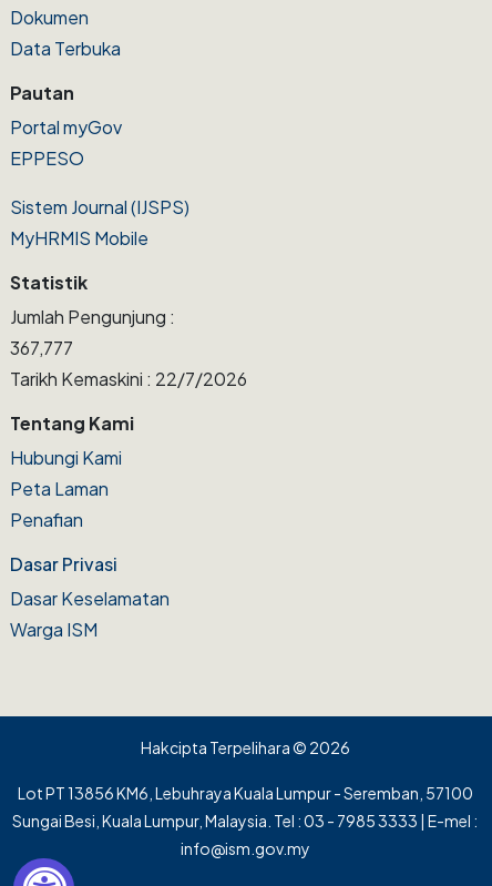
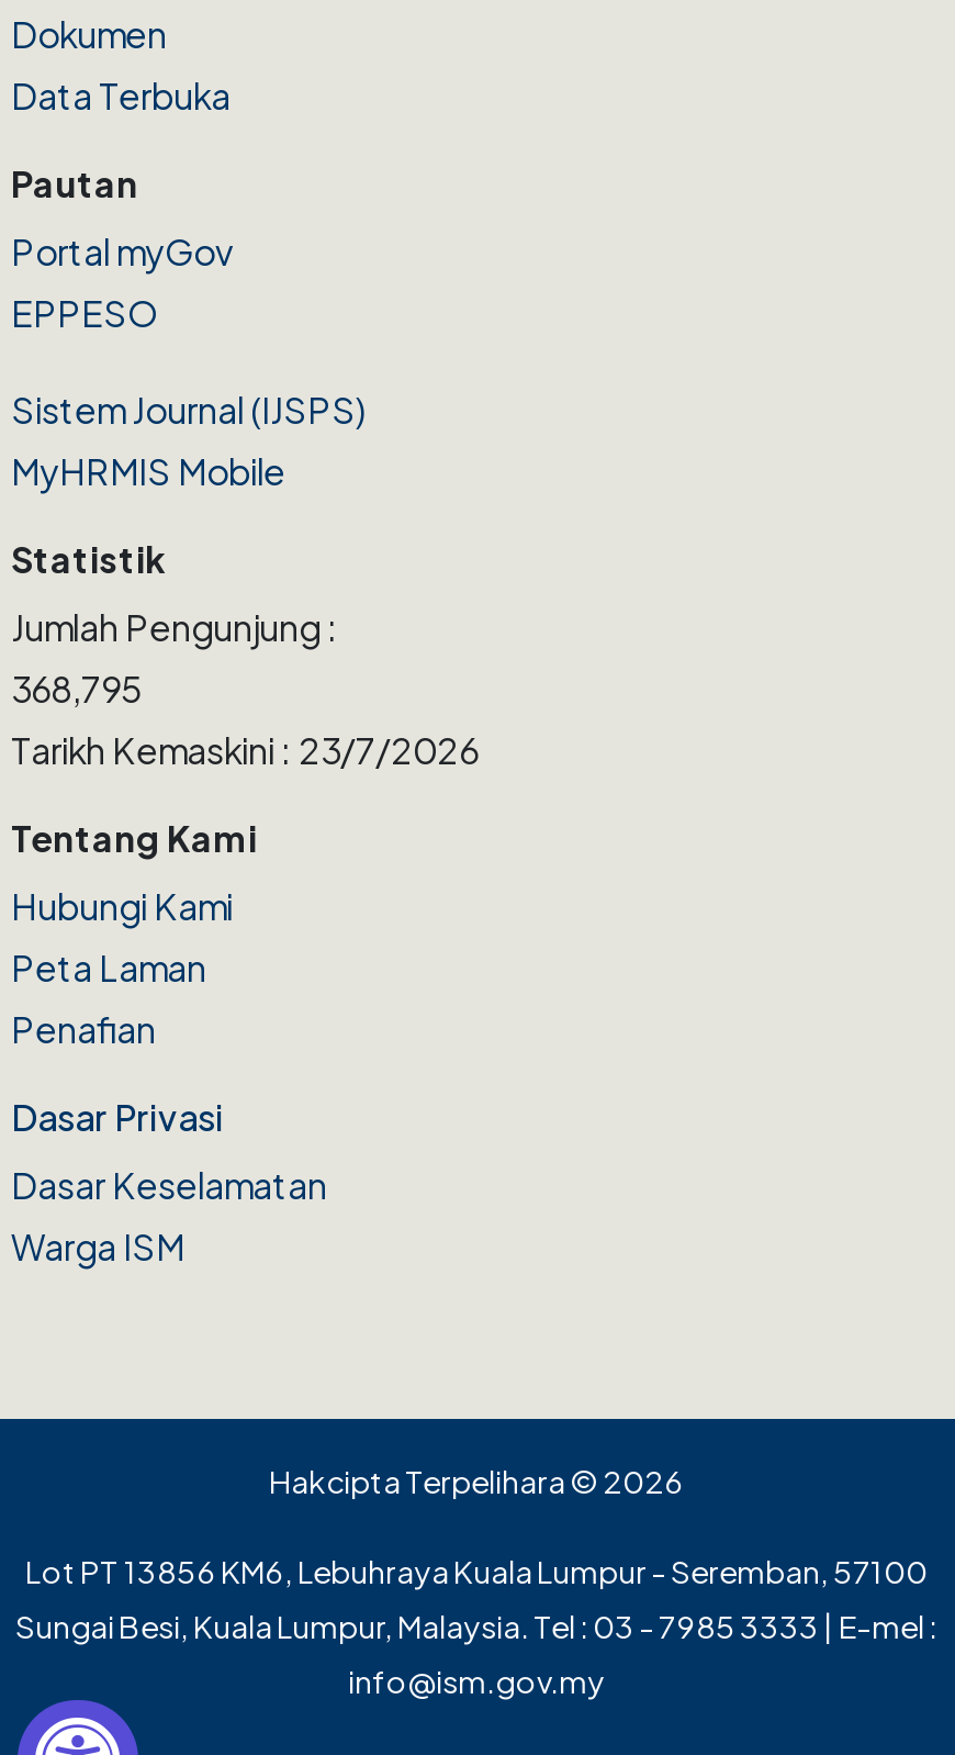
[10,336,73,359] 367,777 -> [11,665,143,711] 368,795
[10,367,247,390] Tarikh Kemaskini : 22/7/2026 -> [11,726,479,773] Tarikh Kemaskini : 23/7/2026

